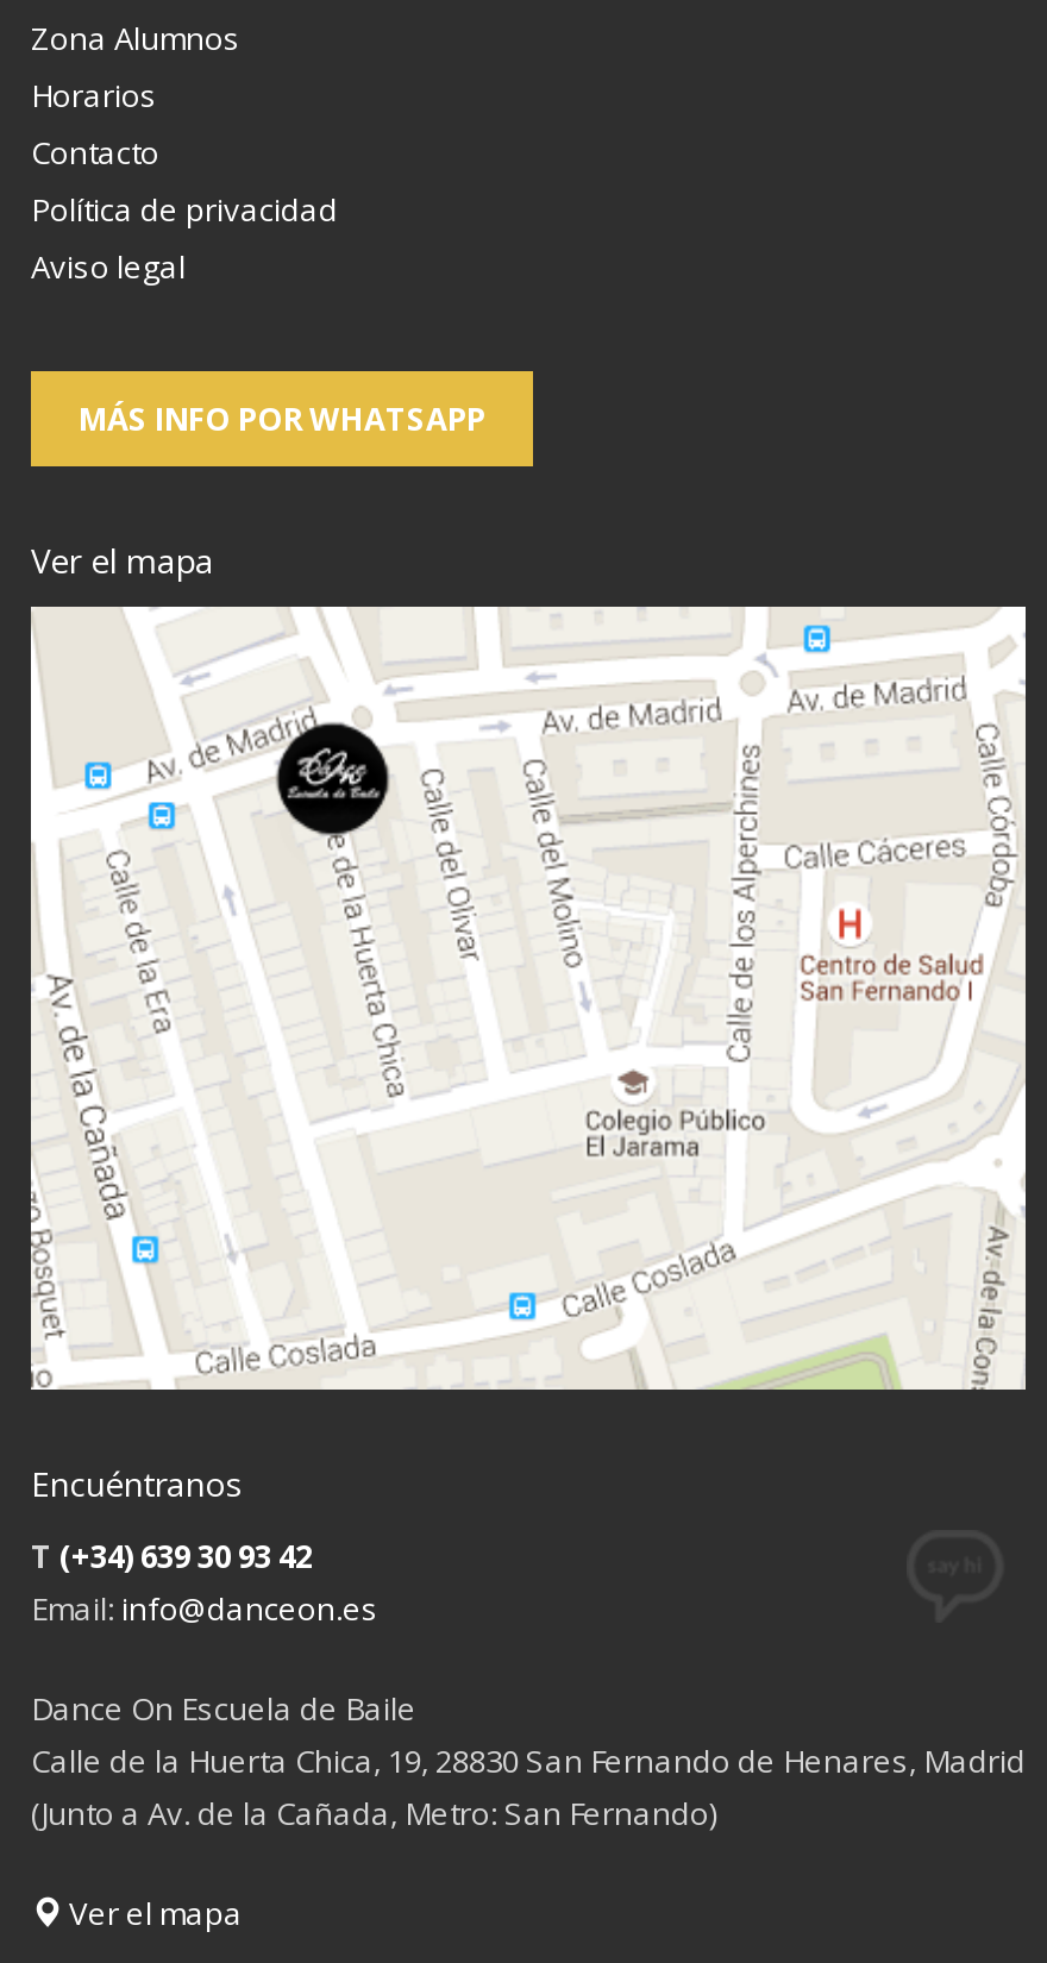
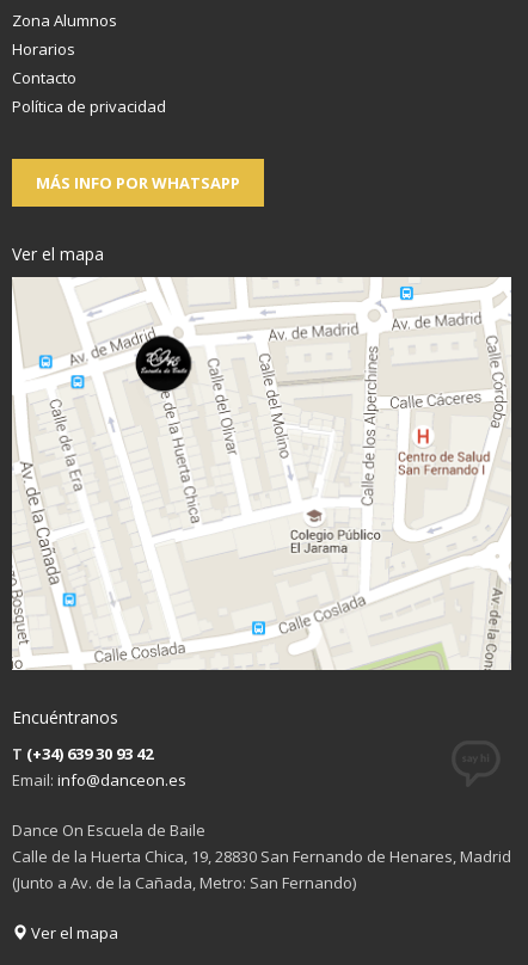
[31,245,186,288] Aviso legal -> none

